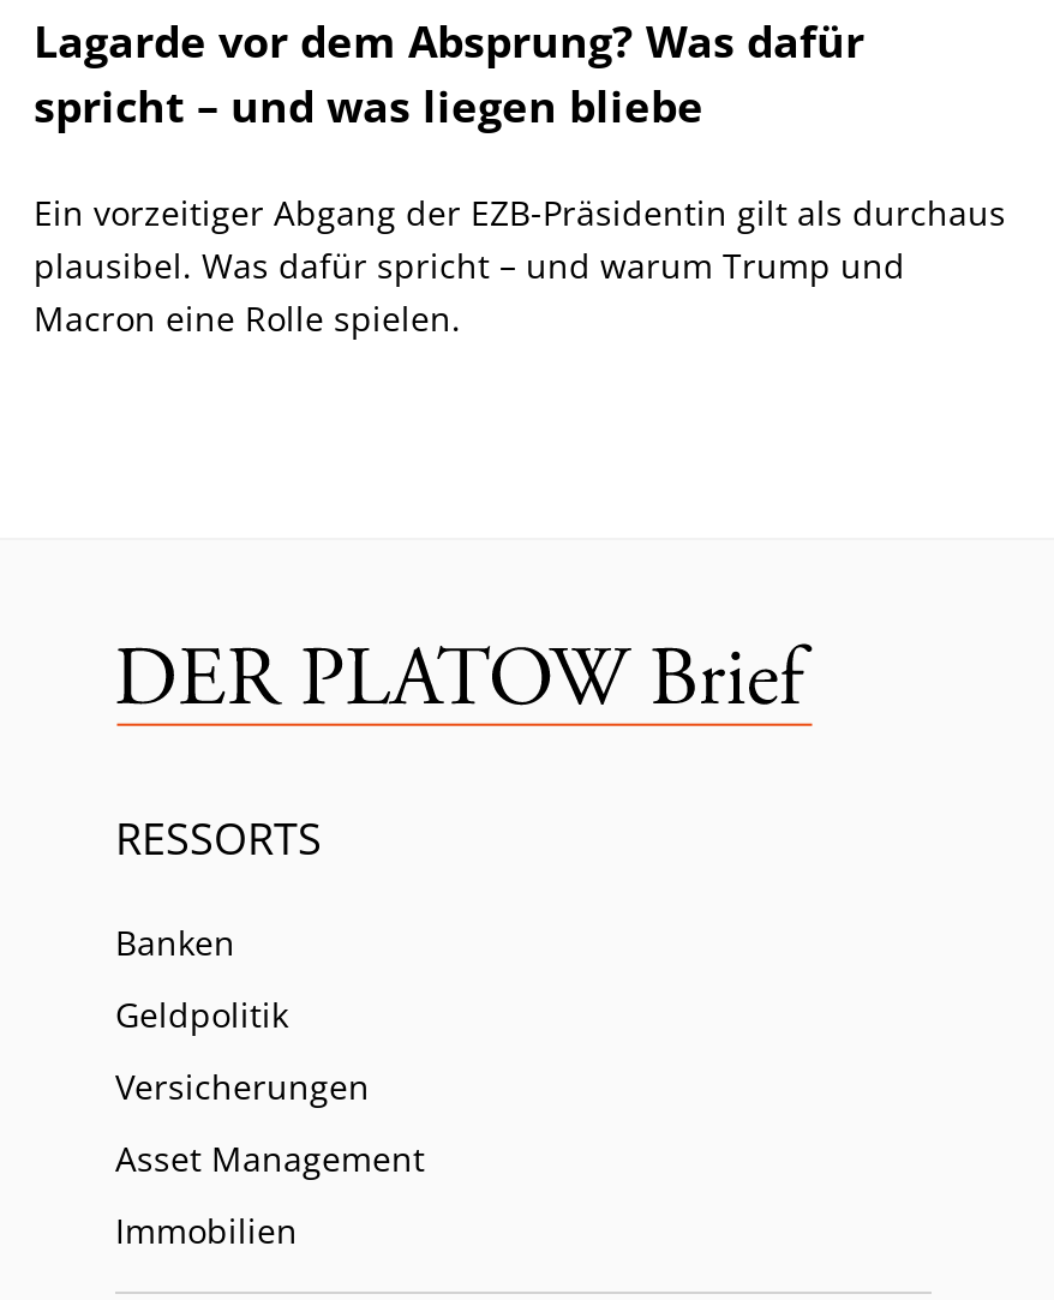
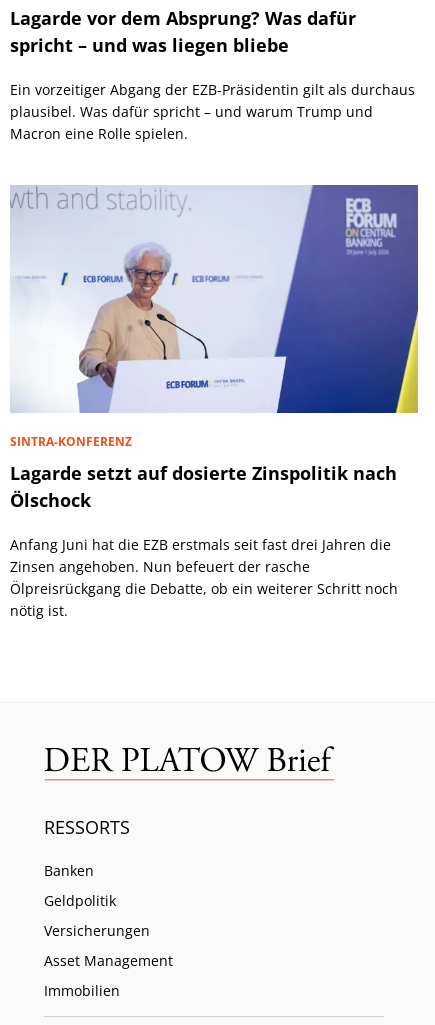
none -> [9,184,419,620] [image] | SINTRA-KONFERENZ | Lagarde setzt auf dosierte Zinspolitik nach | Ölschock | Anfang Juni hat die EZB erstmals seit fast drei Jahren die | Zinsen angehoben. Nun befeuert der rasche | Ölpreisrückgang die Debatte, ob ein weiterer Schritt noch | nötig ist.

